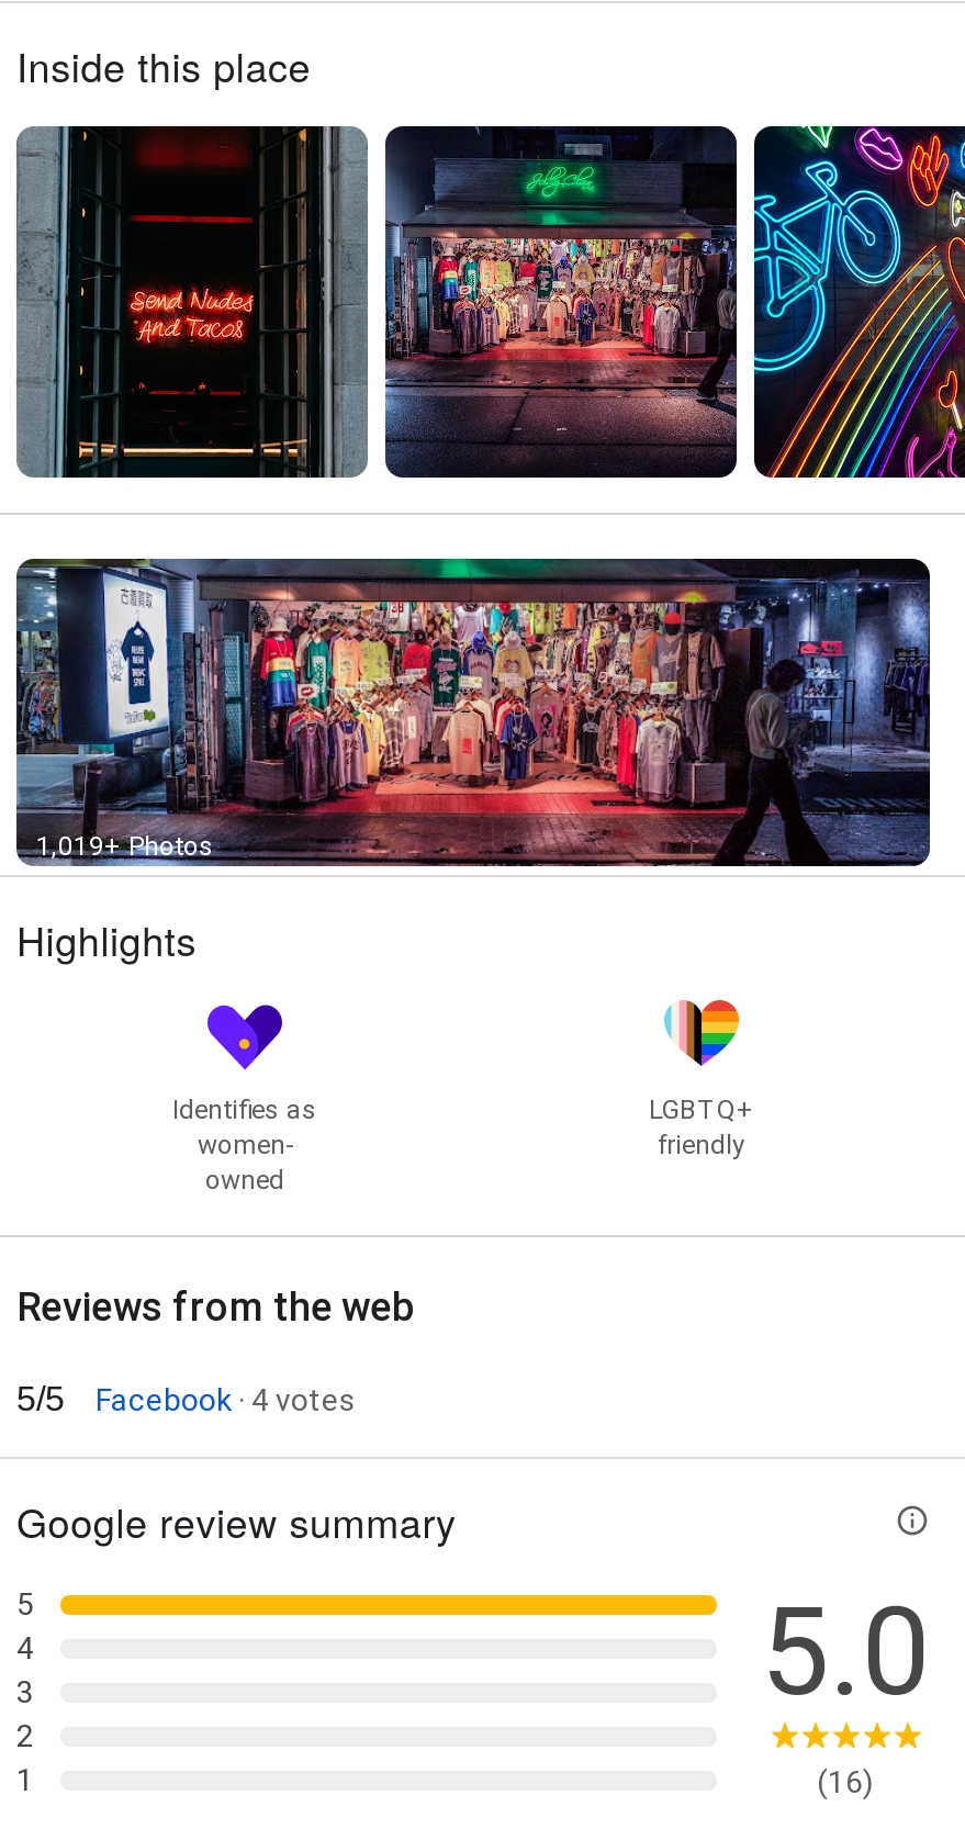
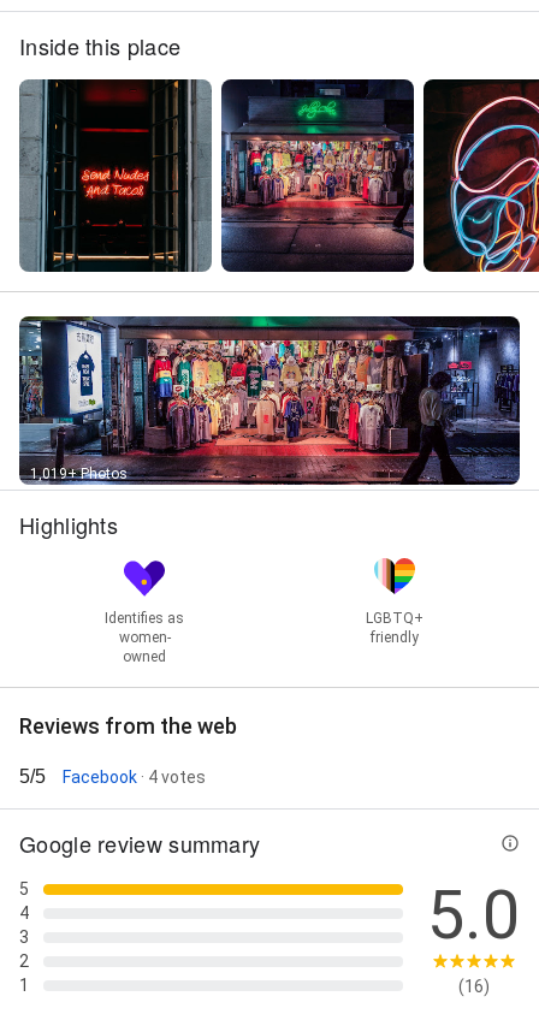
[752,124,958,480] [image] -> [422,78,535,273] [image]

